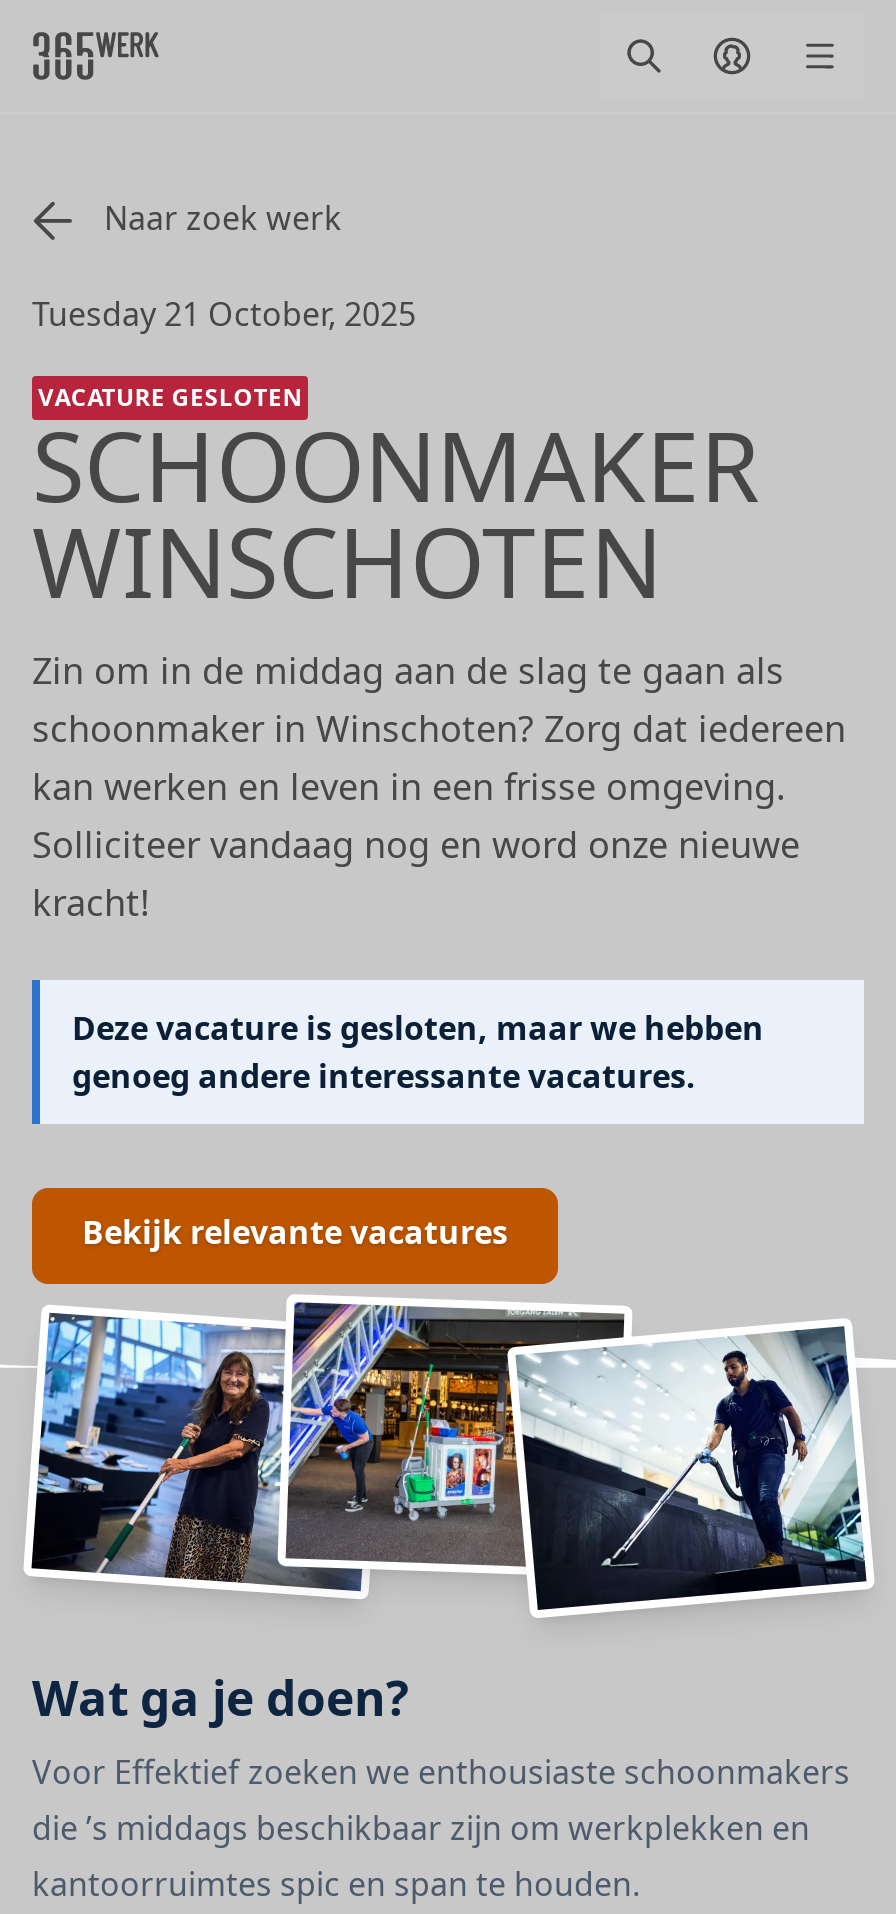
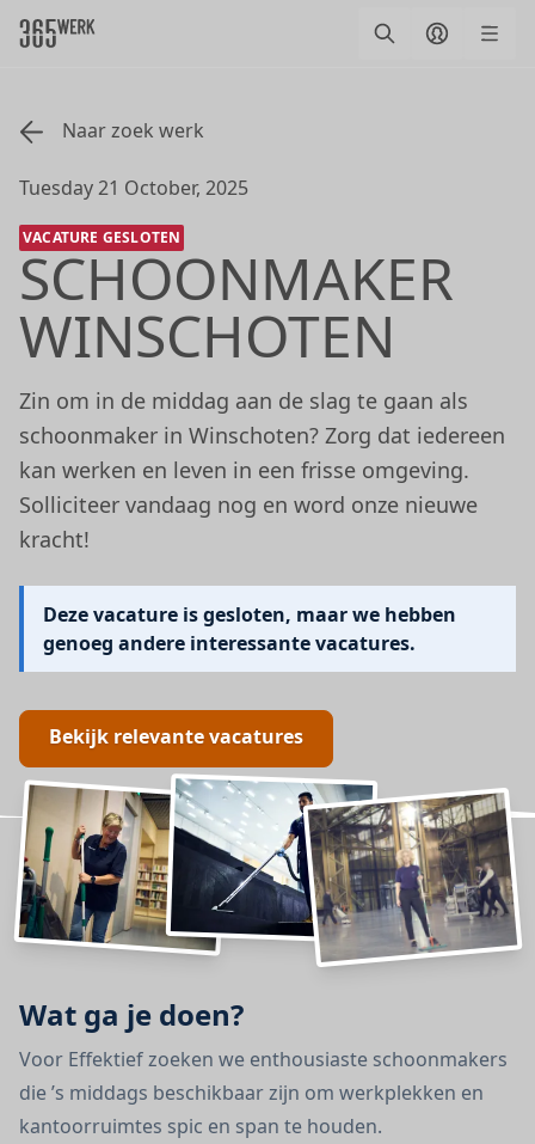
[32,1300,866,1610] [image] -> [19,778,516,961] [image]

